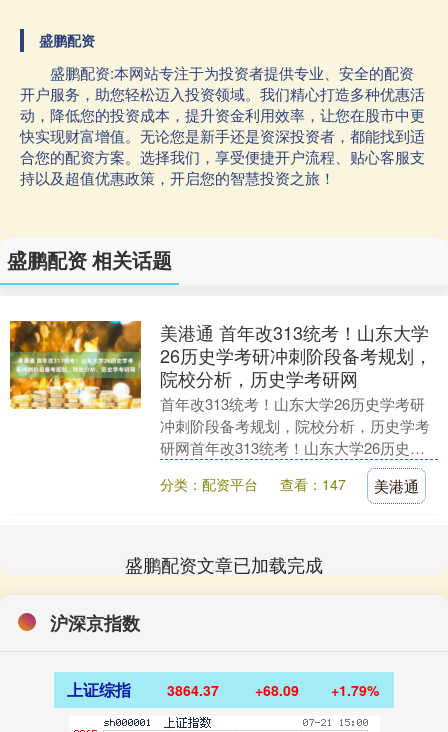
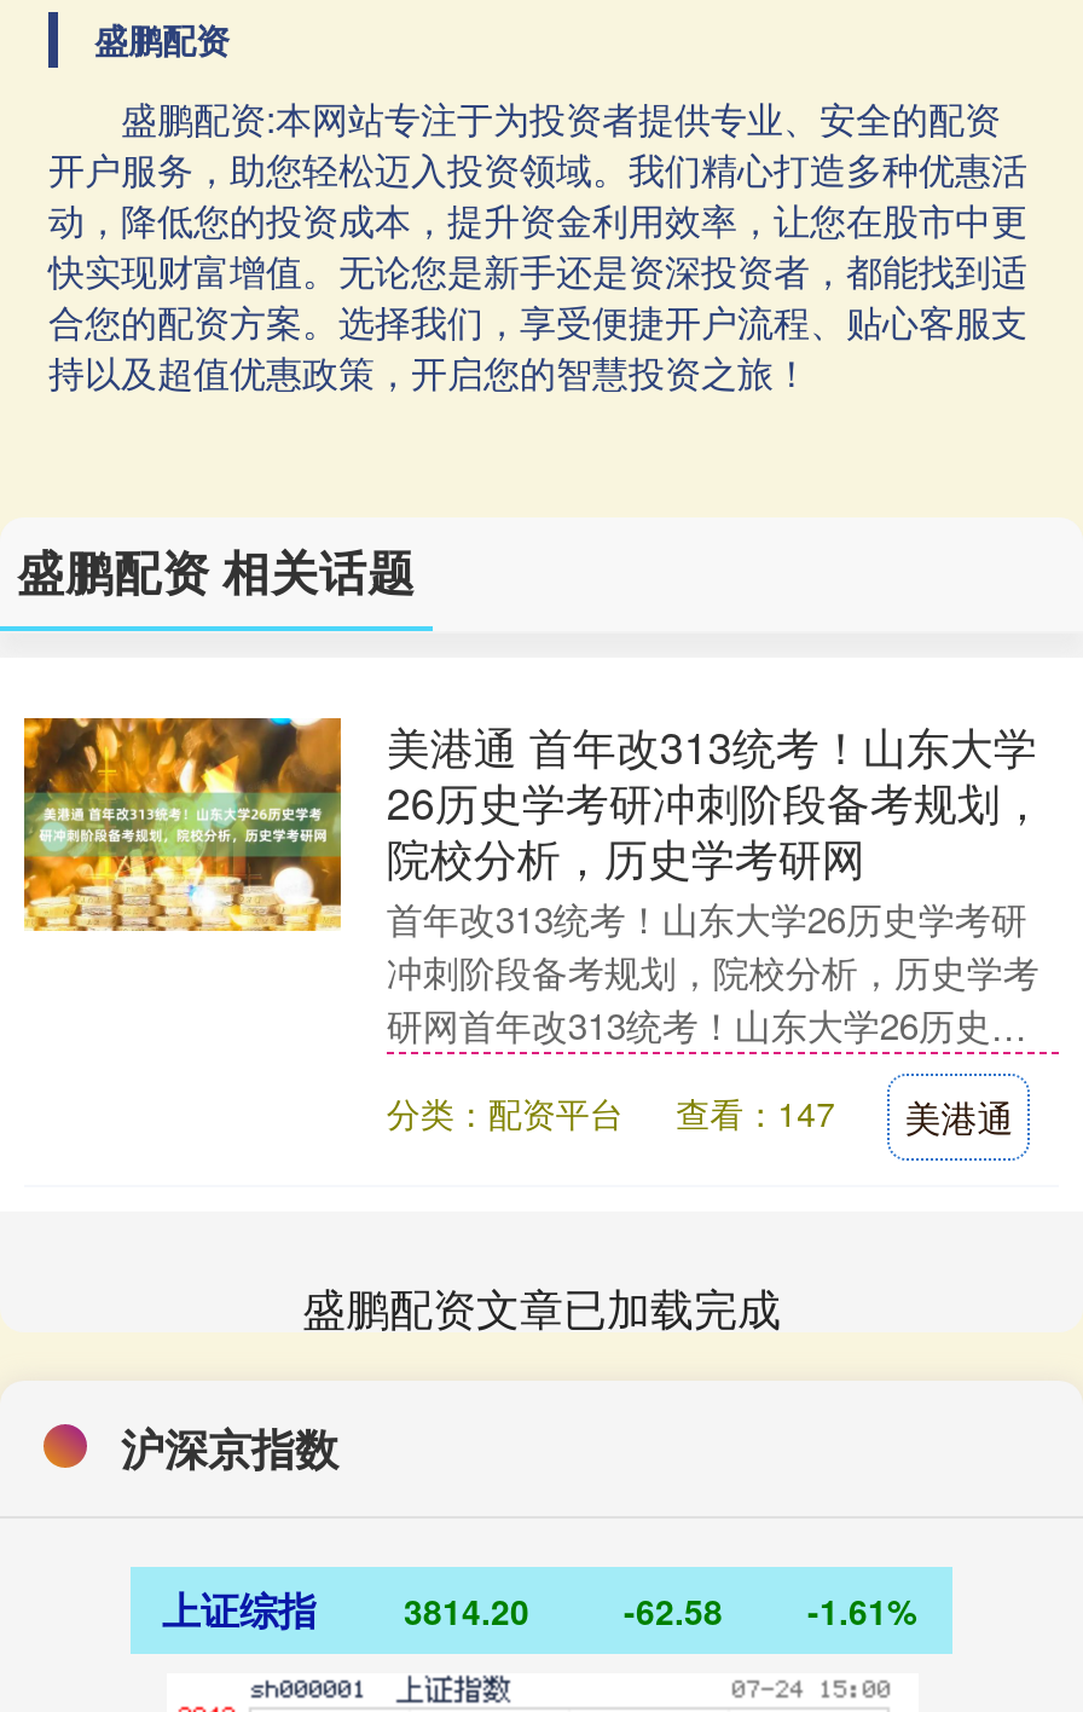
[167,680,219,700] 3864.37 -> [404,1587,529,1635] 3814.20
[255,680,299,700] +68.09 -> [624,1587,723,1635] -62.58
[331,680,379,700] +1.79% -> [807,1587,916,1635] -1.61%

